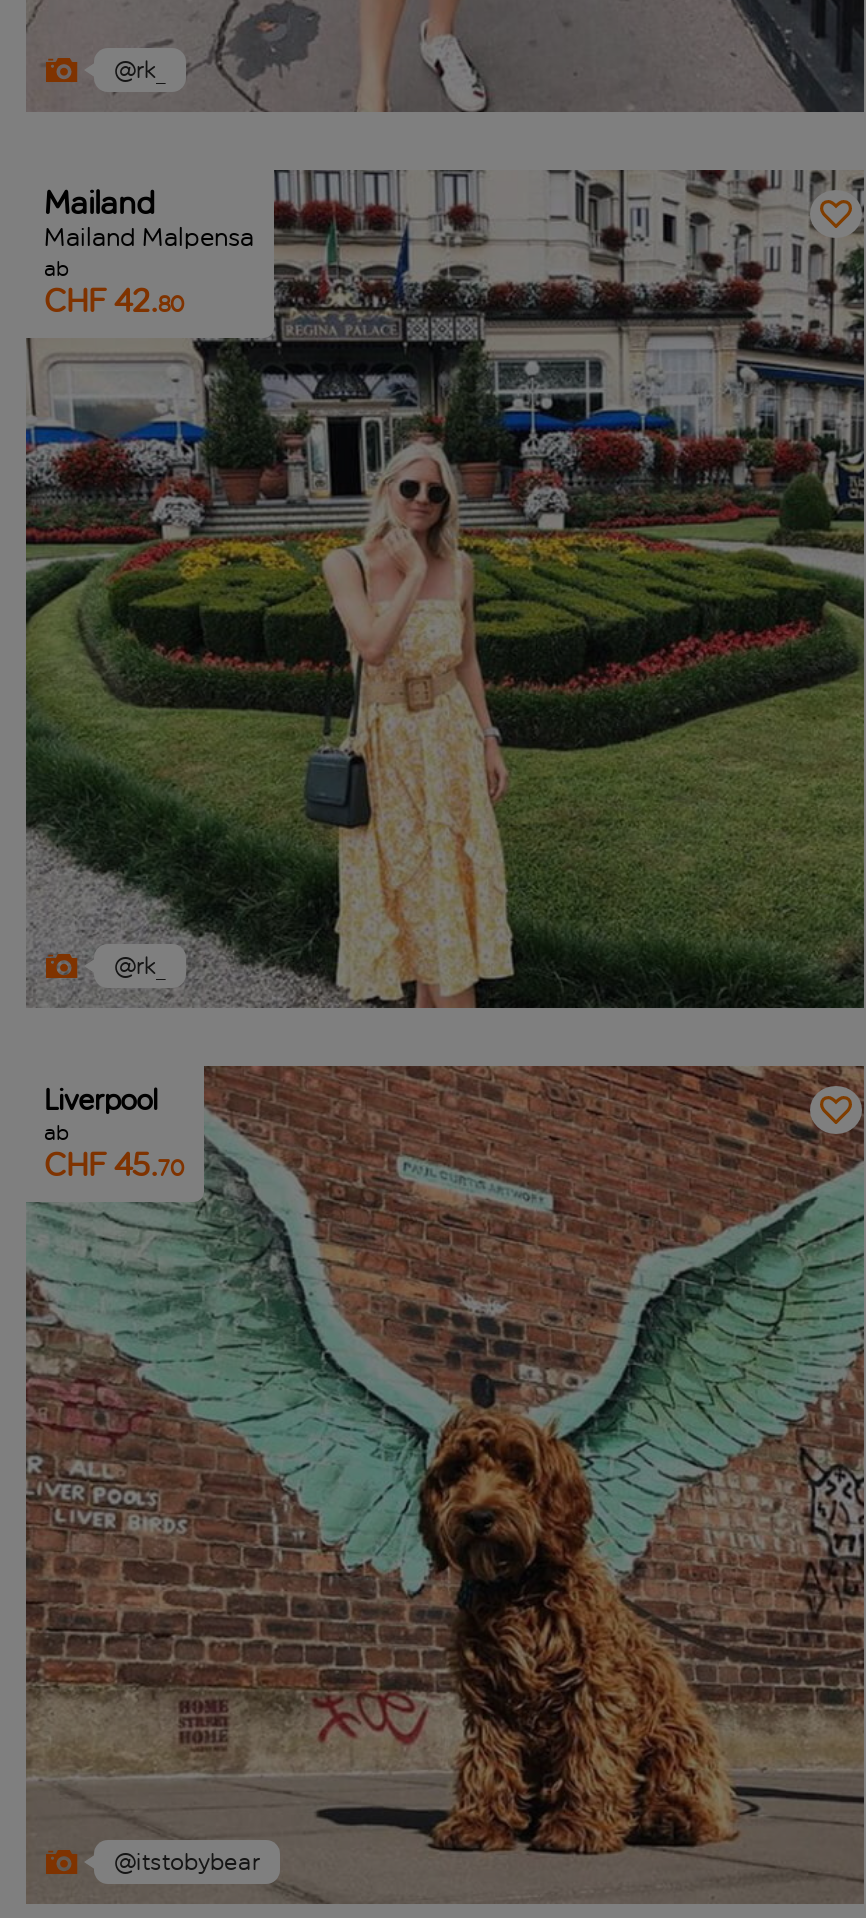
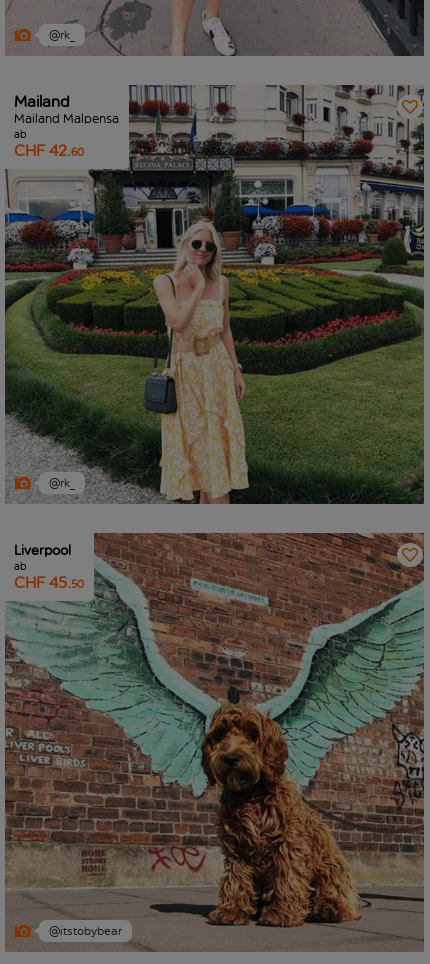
[44,282,184,320] CHF 42.80 -> [14,141,84,160] CHF 42.60
[44,1146,184,1184] CHF 45.70 -> [14,573,84,592] CHF 45.50

